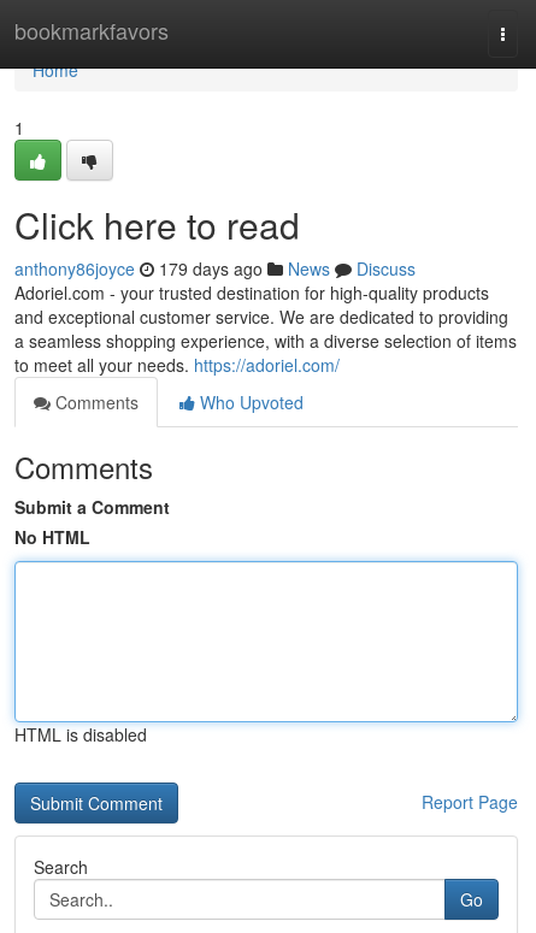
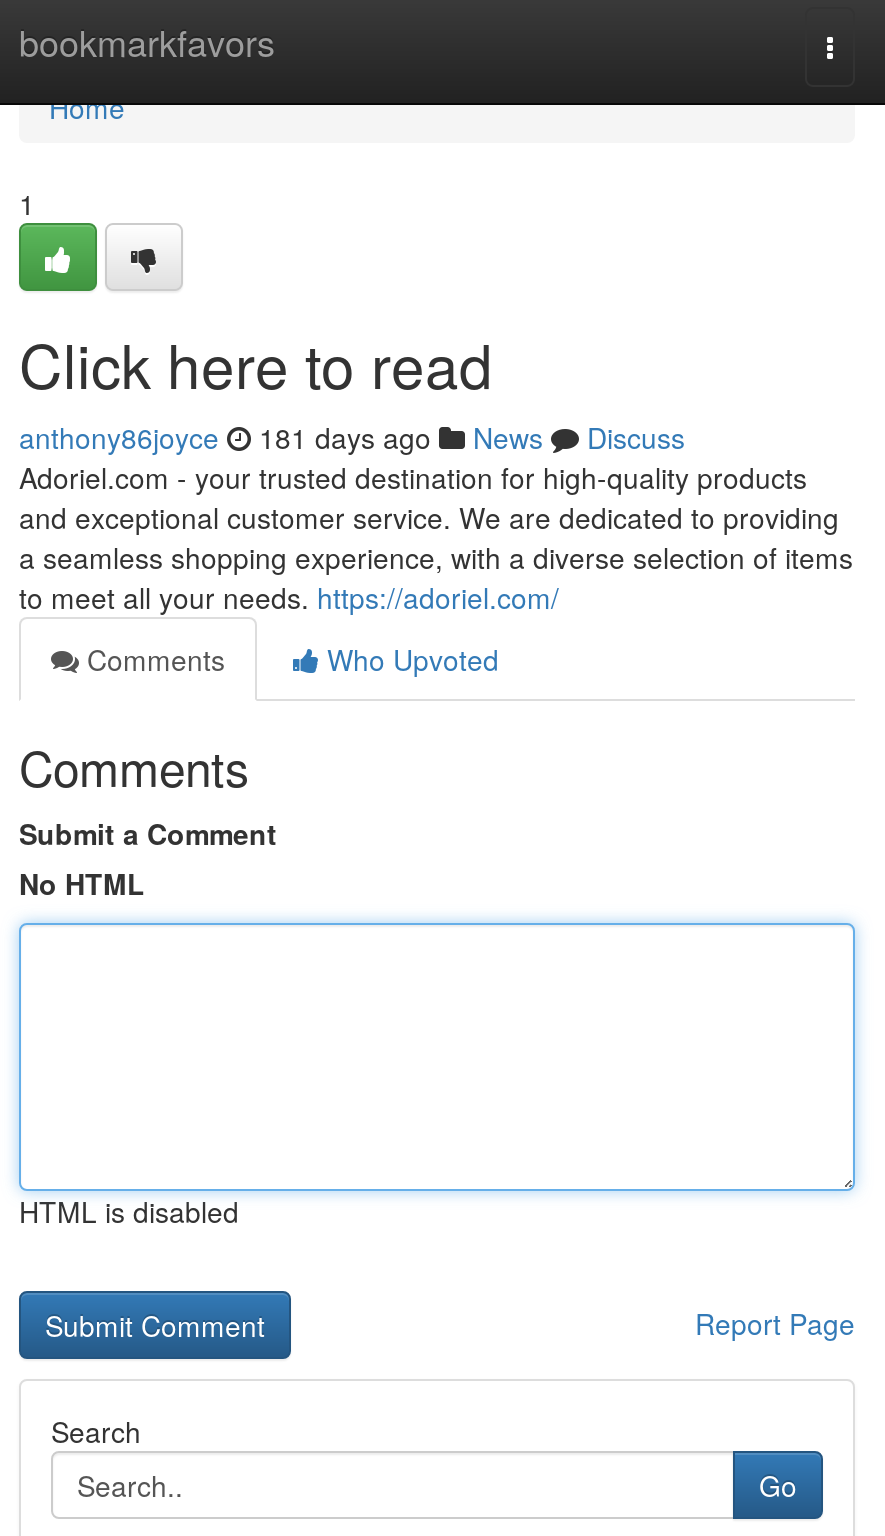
[14,256,416,281] anthony86joyce 179 days ago News Discuss -> [19,417,685,457] anthony86joyce 181 days ago News Discuss

